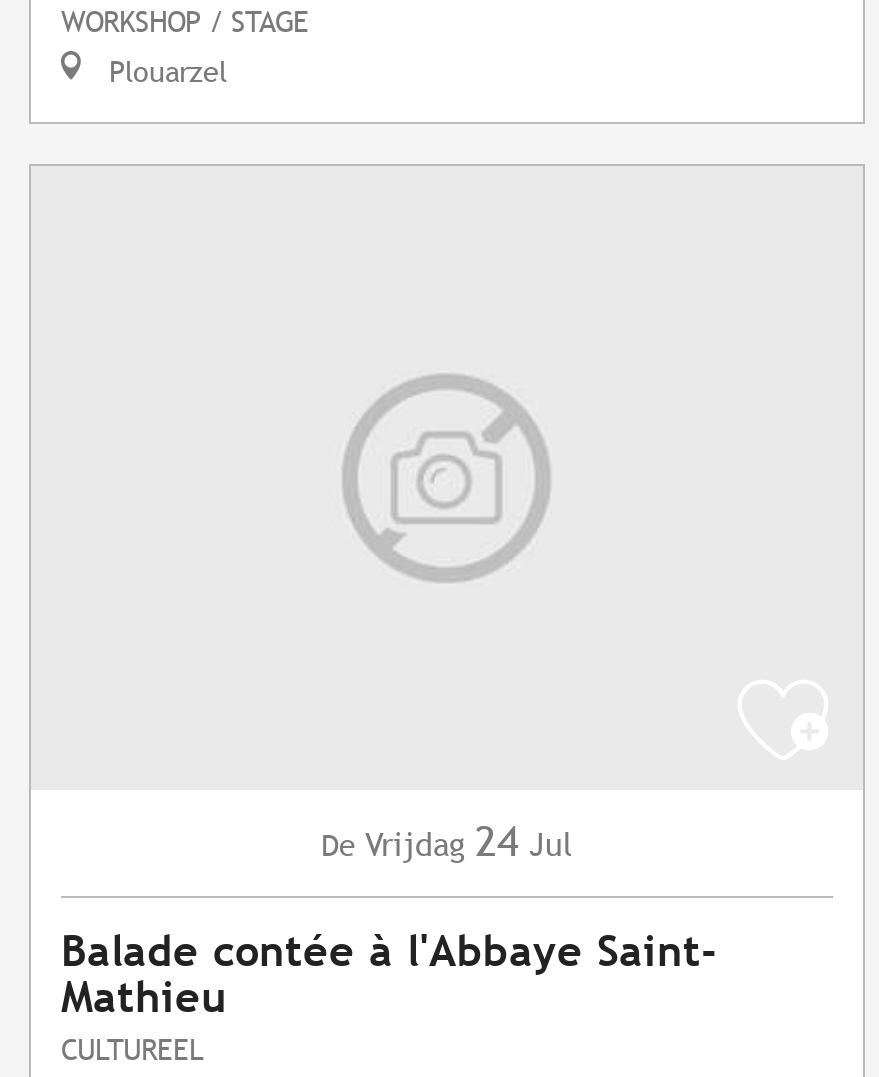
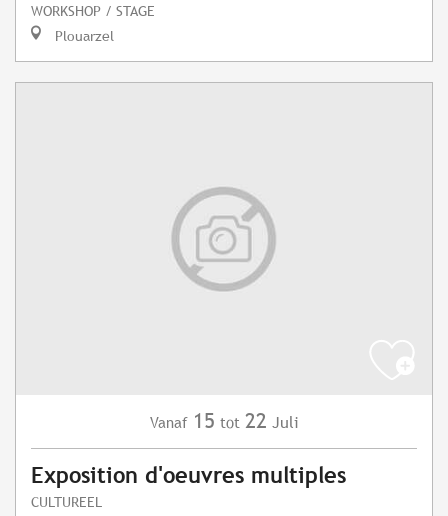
[321,817,573,867] De Vrijdag 24 Jul -> [149,408,298,433] Vanaf 15 tot 22 Juli
[61,927,717,1023] Balade contée à l'Abbaye Saint- | Mathieu -> [31,463,346,488] Exposition d'oeuvres multiples

